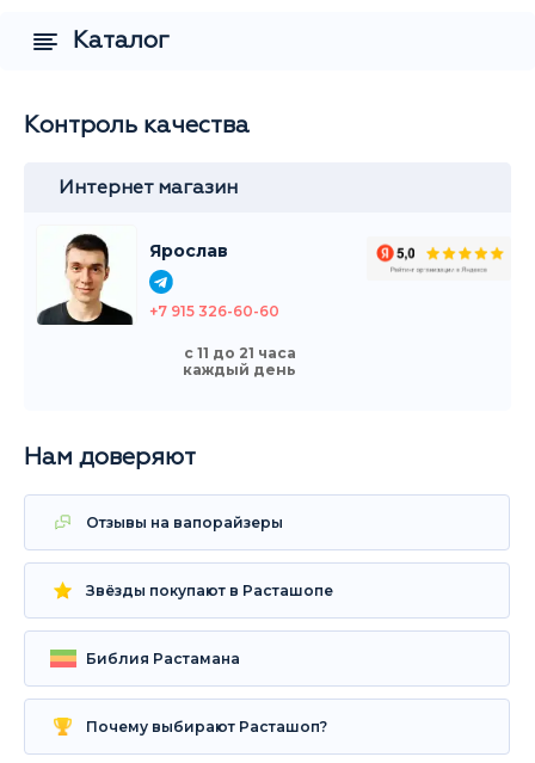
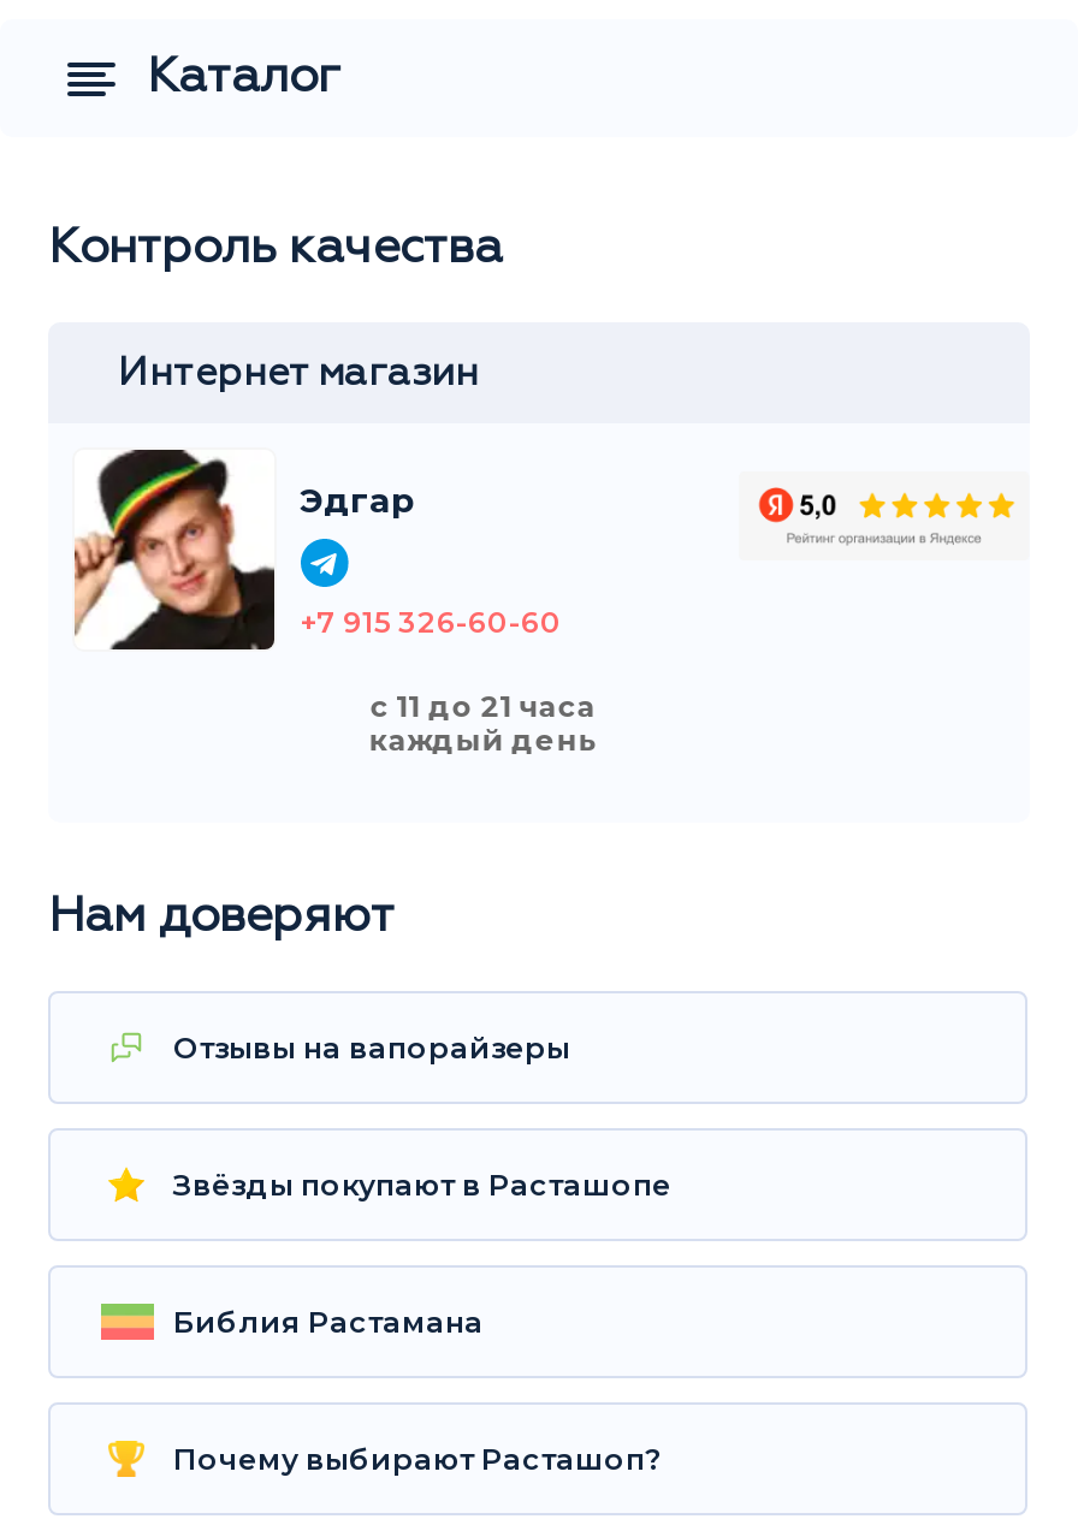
[36,226,227,326] [image] | Ярослав -> [72,447,415,652] [image] | Эдгар

